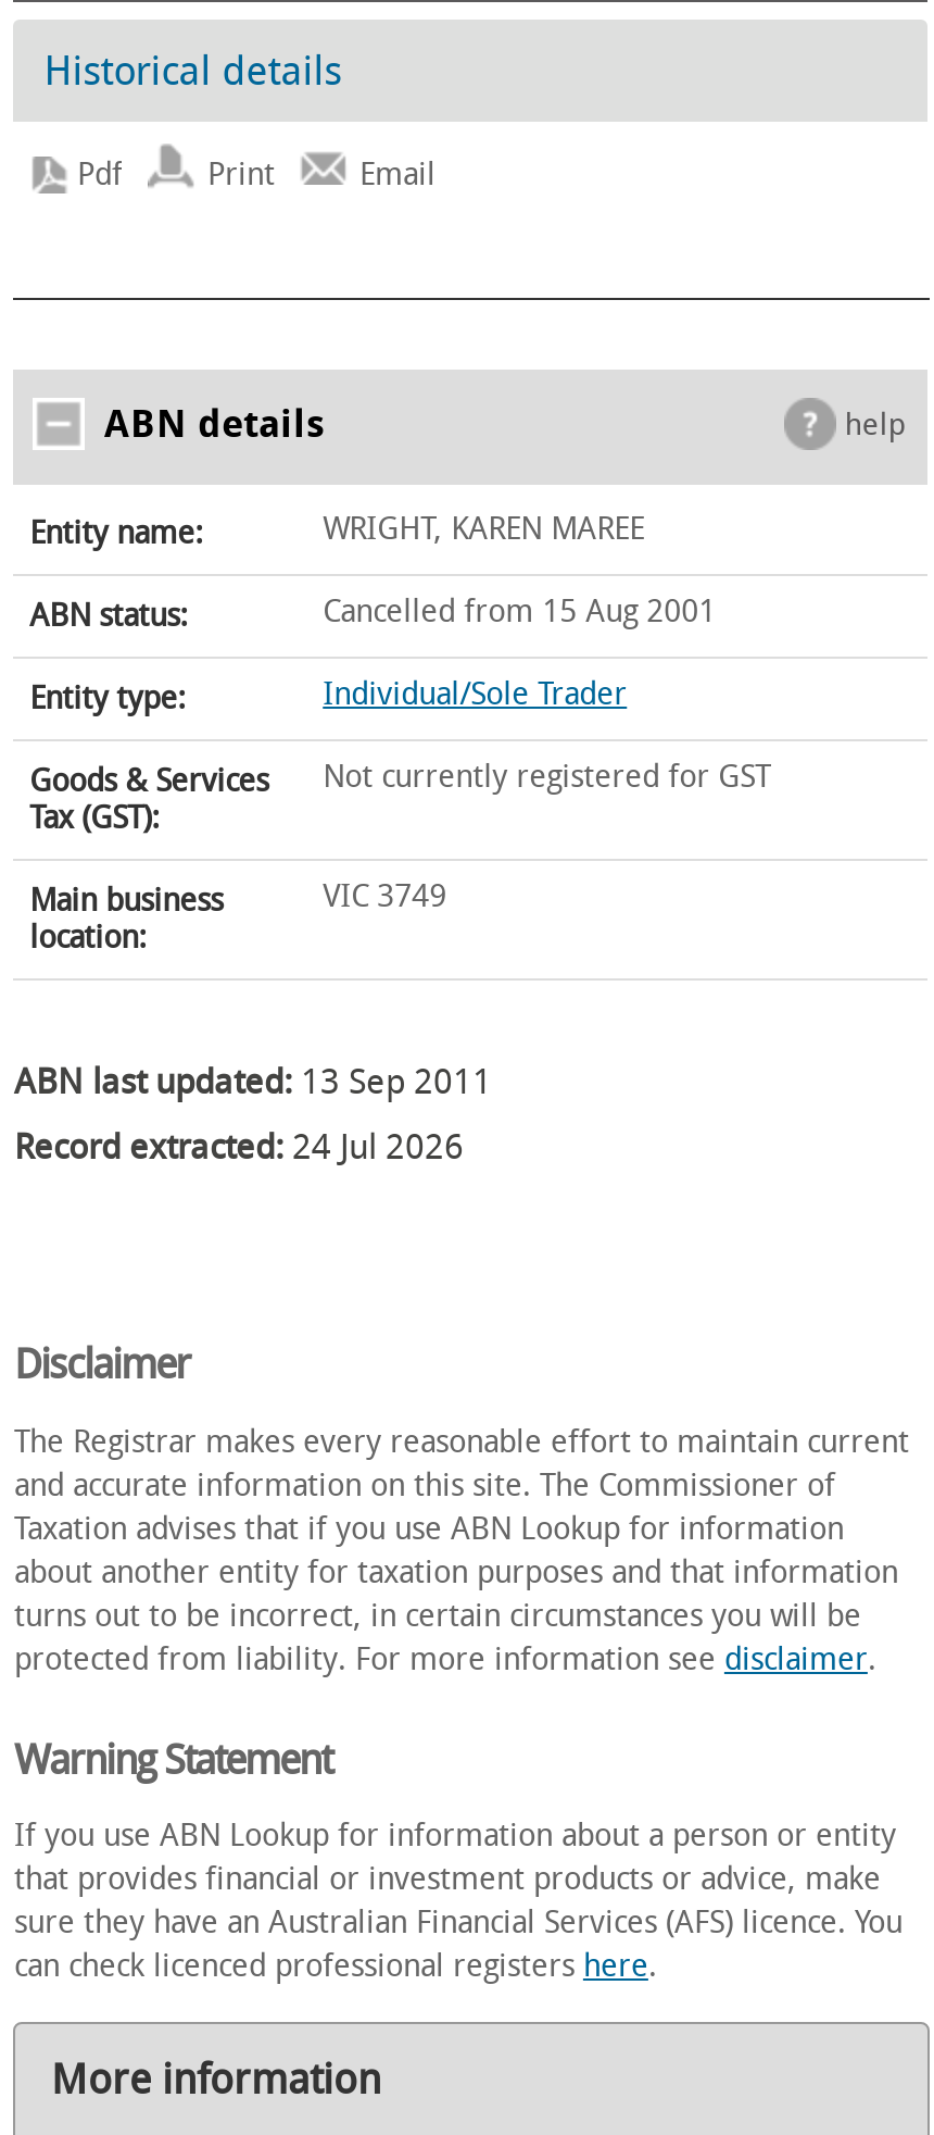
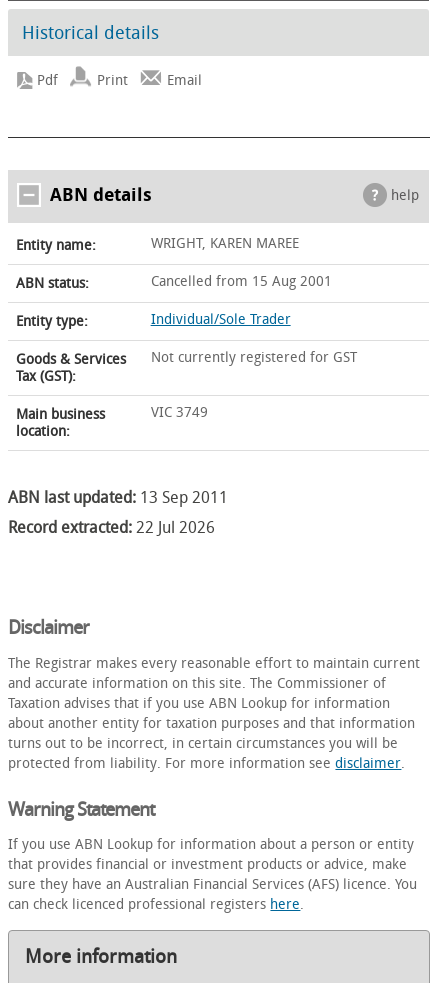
[14,1126,464,1167] Record extracted: 24 Jul 2026 -> [8,518,215,537] Record extracted: 22 Jul 2026

